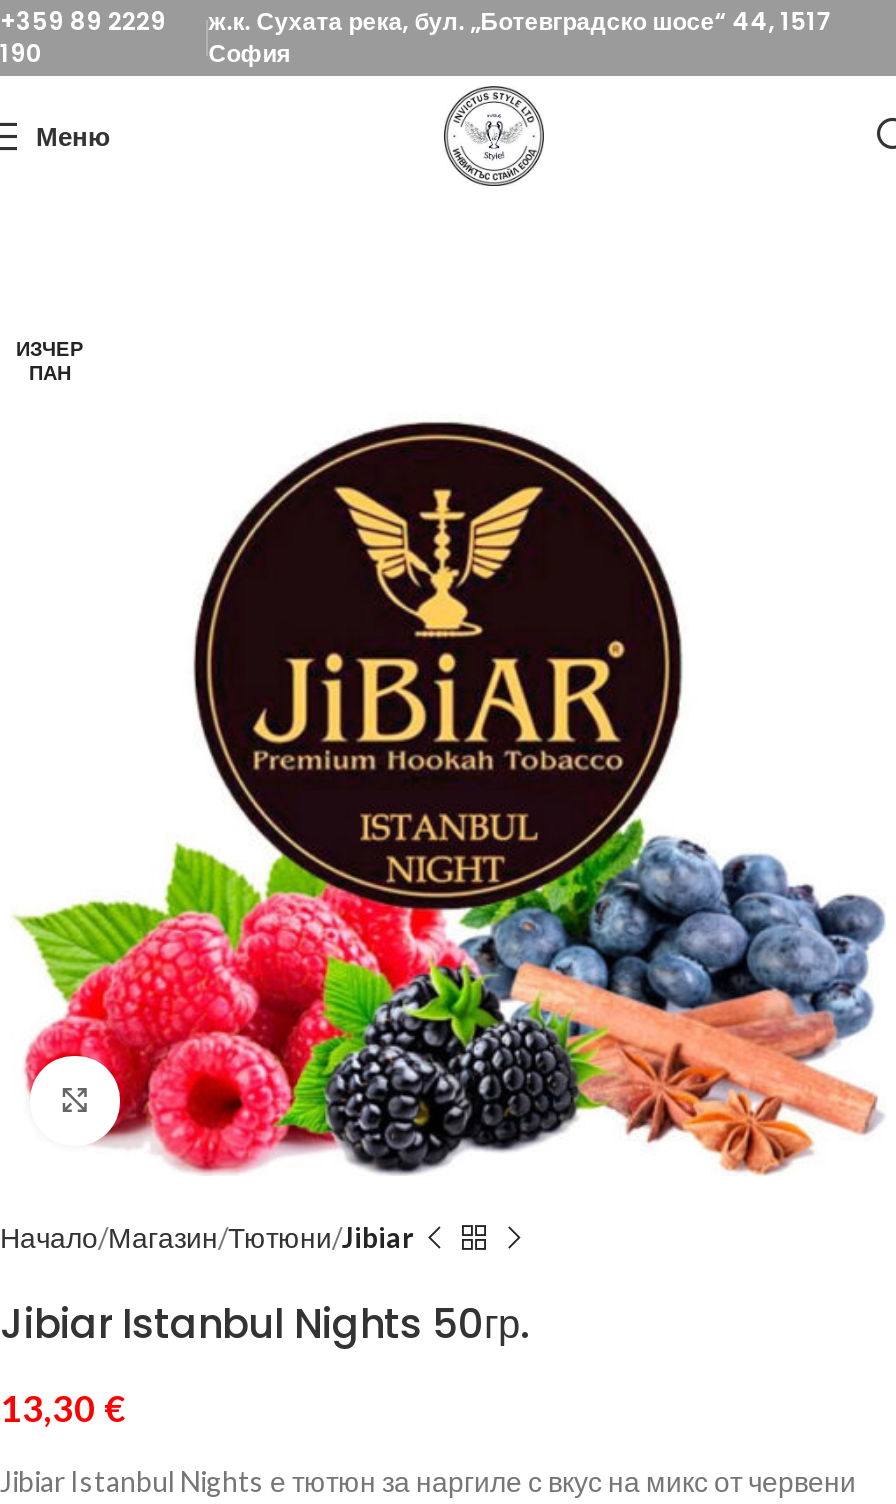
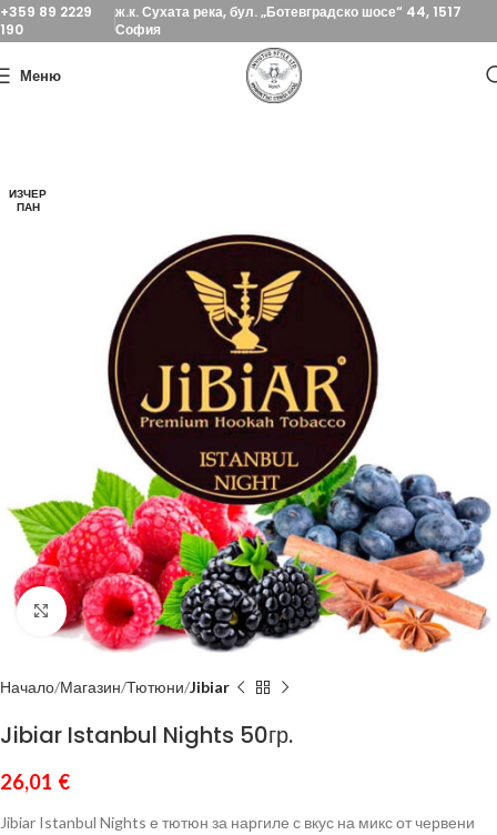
[0,1386,126,1430] 13,30 € -> [0,769,70,794] 26,01 €

